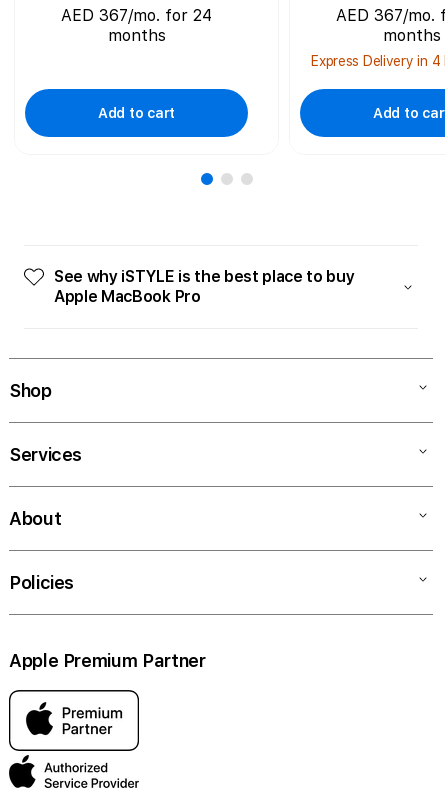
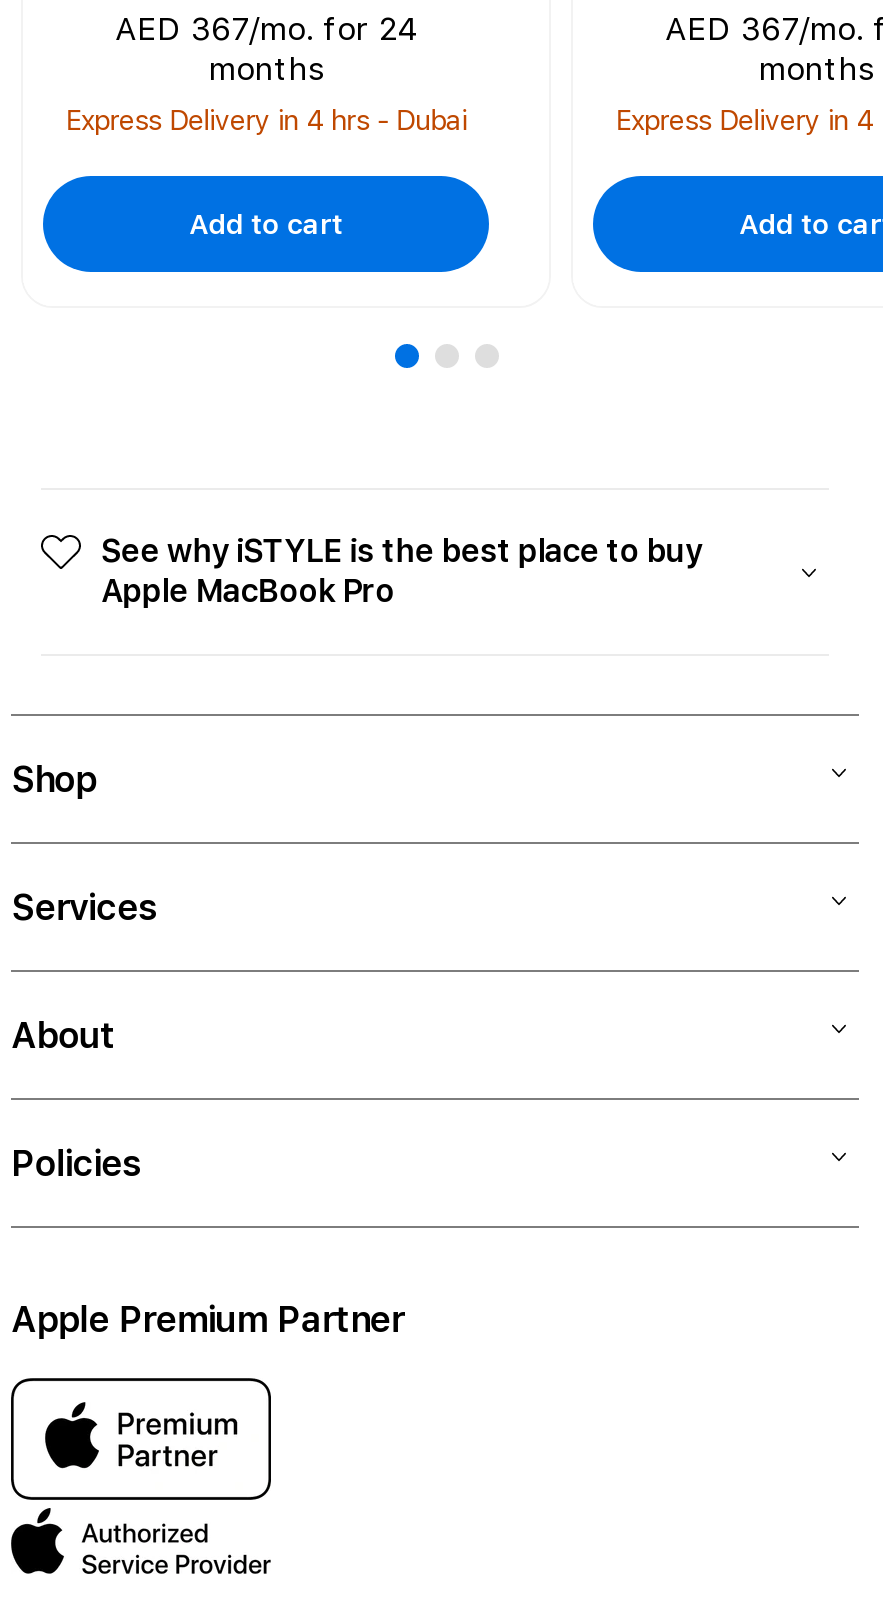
none -> [65,105,467,137] Express Delivery in 4 hrs - Dubai

